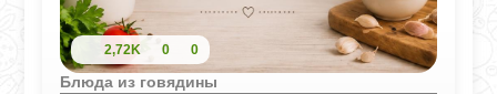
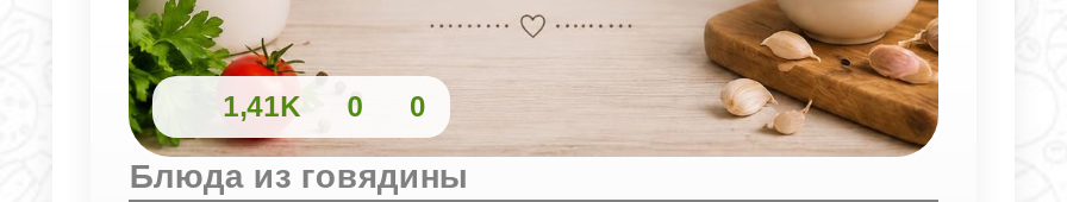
[104,42,199,57] 2,72K 0 0 -> [223,90,426,123] 1,41K 0 0

